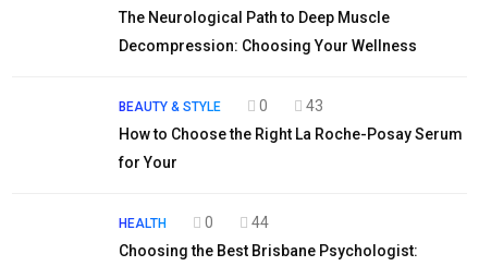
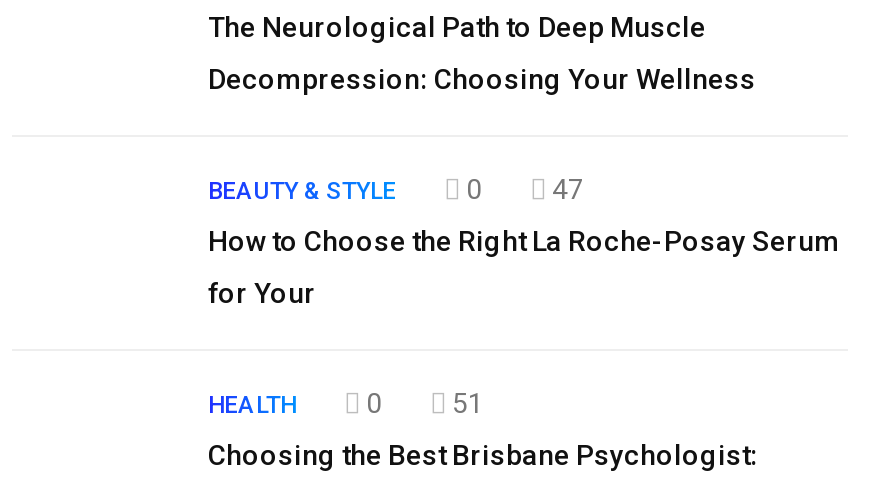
[256,97,323,114] 0 43 -> [460,172,584,204] 0 47
[201,213,269,231] 0 44 -> [360,386,484,418] 0 51

